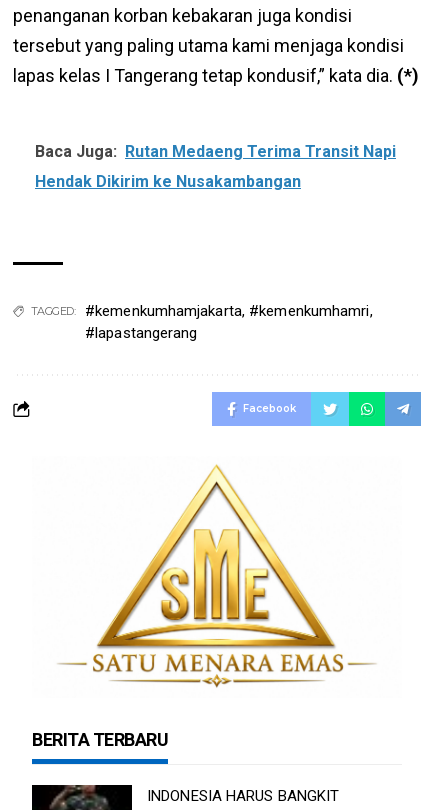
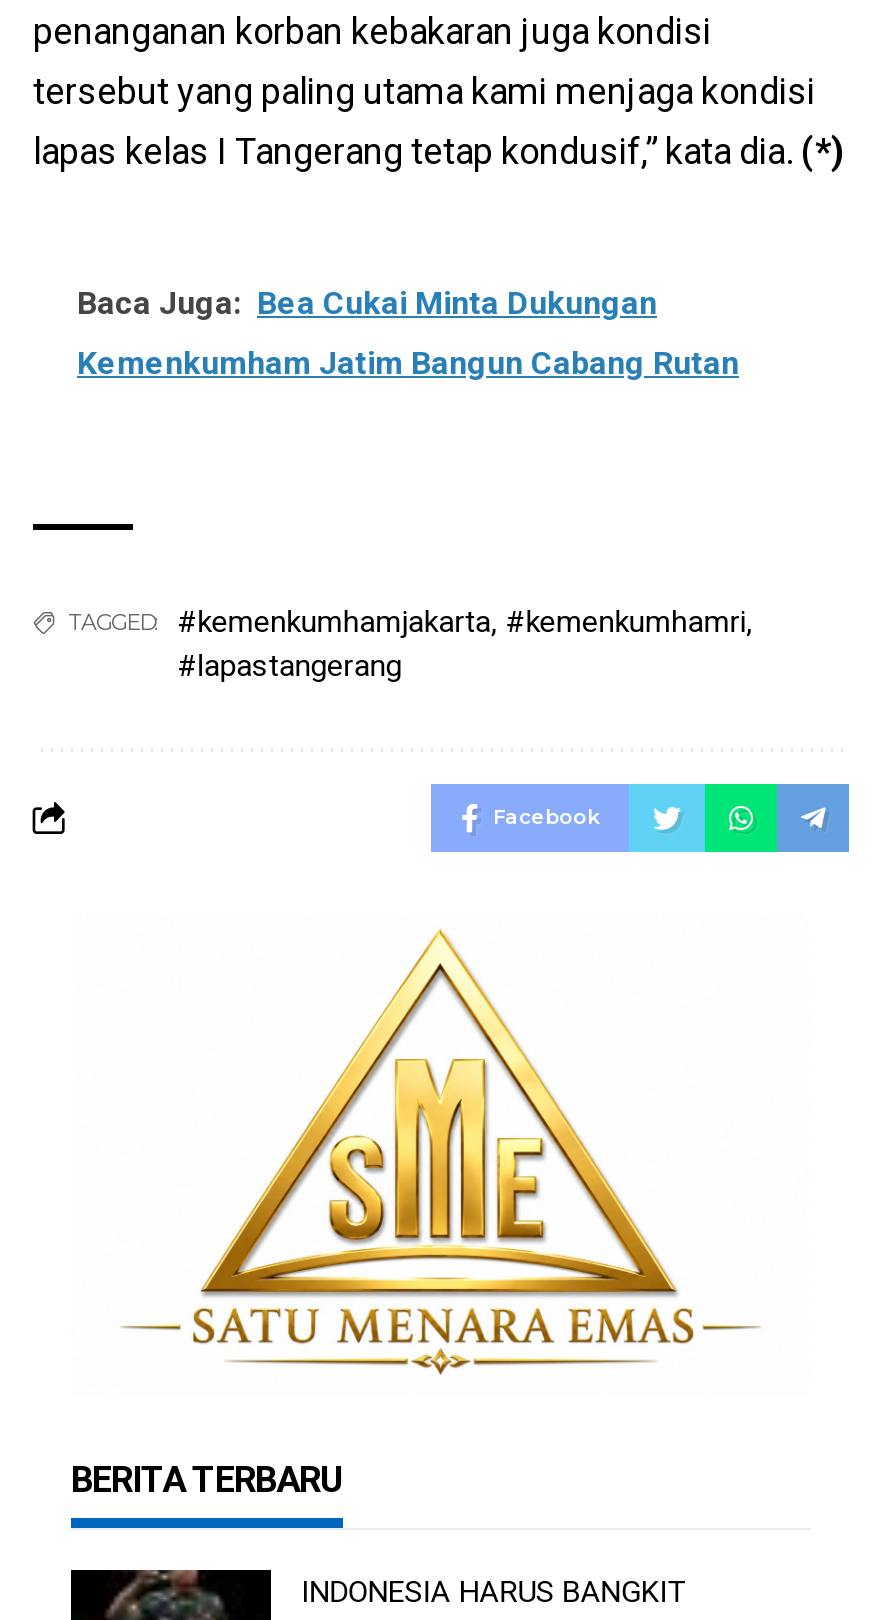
[35,142,396,161] Baca Juga: Rutan Medaeng Terima Transit Napi -> [77,284,657,322] Baca Juga: Bea Cukai Minta Dukungan
[35,172,301,191] Hendak Dikirim ke Nusakambangan -> [77,344,739,382] Kemenkumham Jatim Bangun Cabang Rutan

